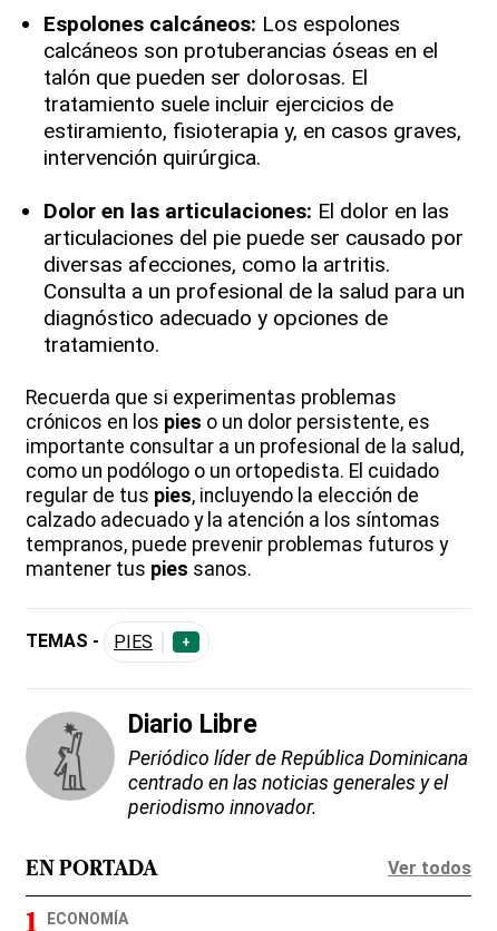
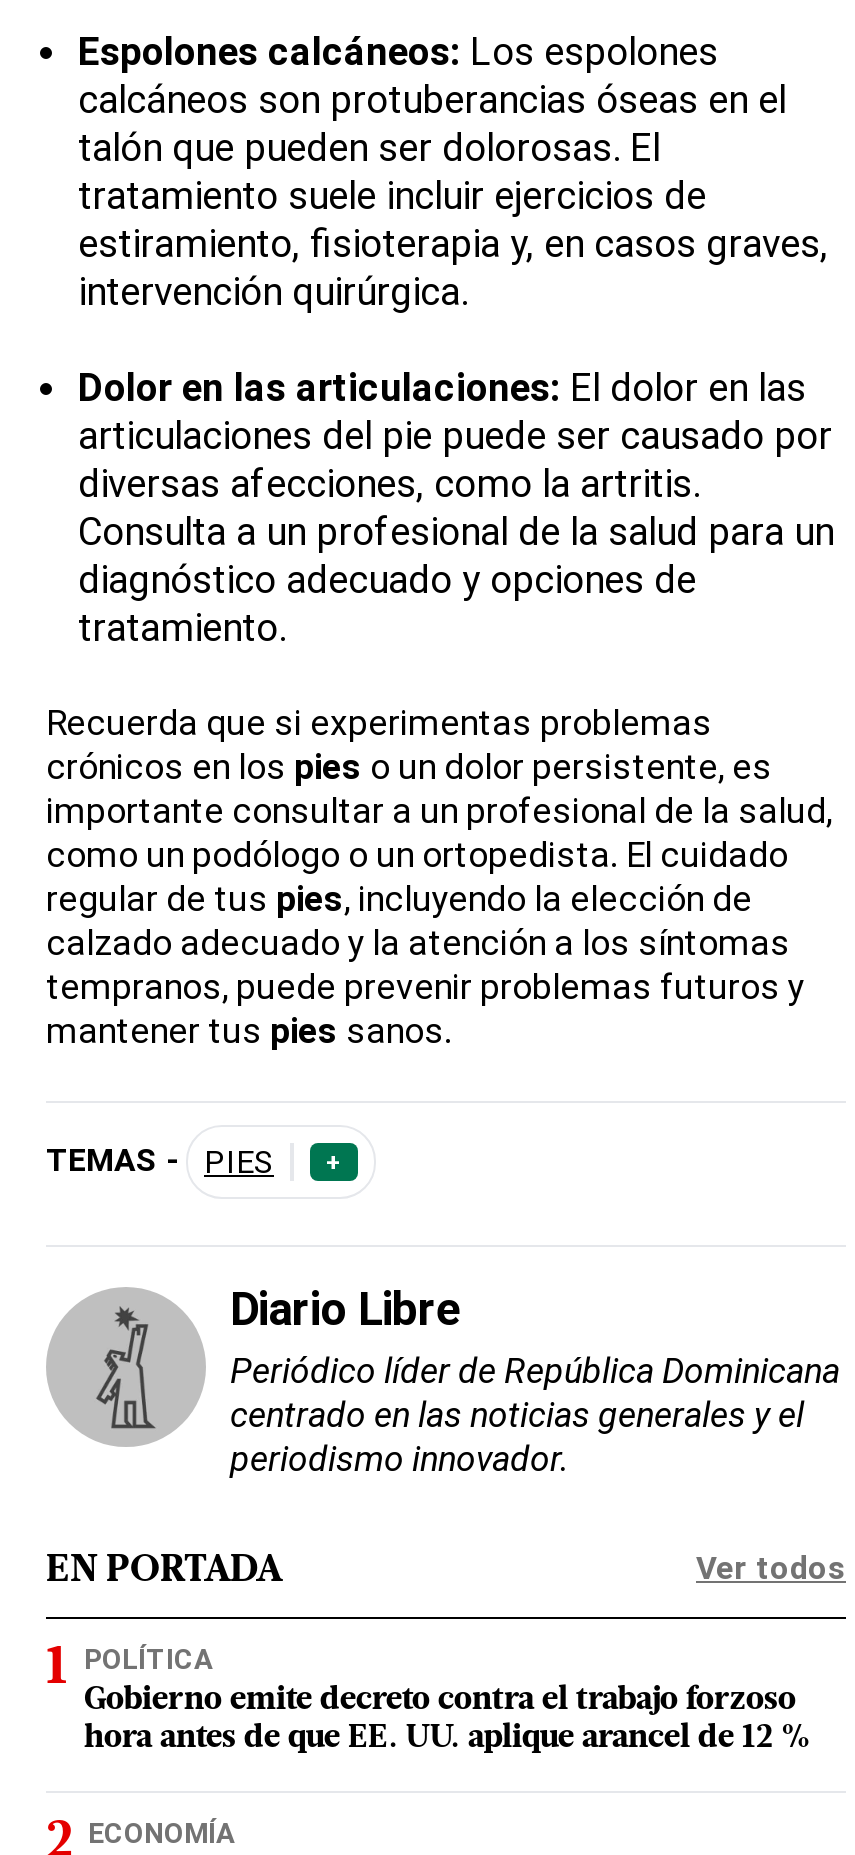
none -> [84,1643,812,1755] POLÍTICA | Gobierno emite decreto contra el trabajo forzoso | hora antes de que EE. UU. aplique arancel de 12 %

